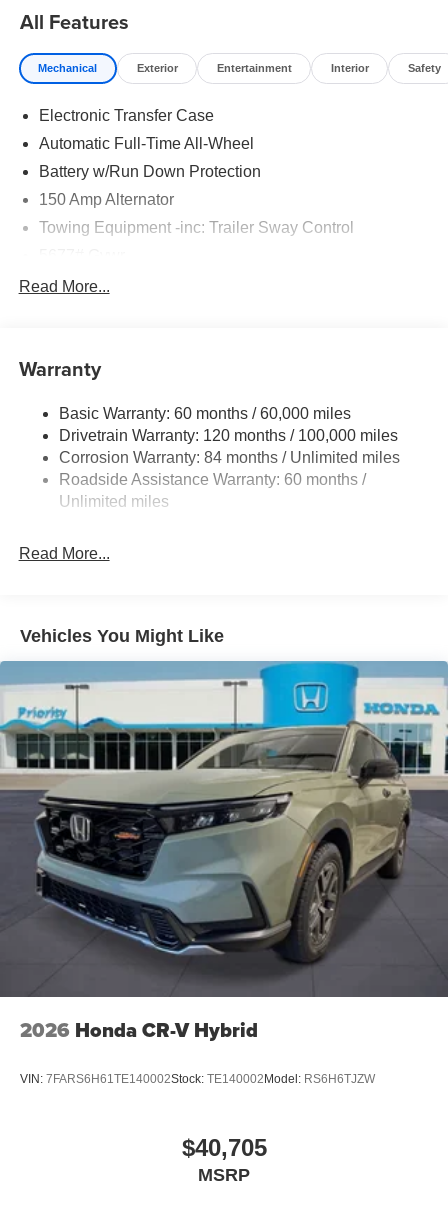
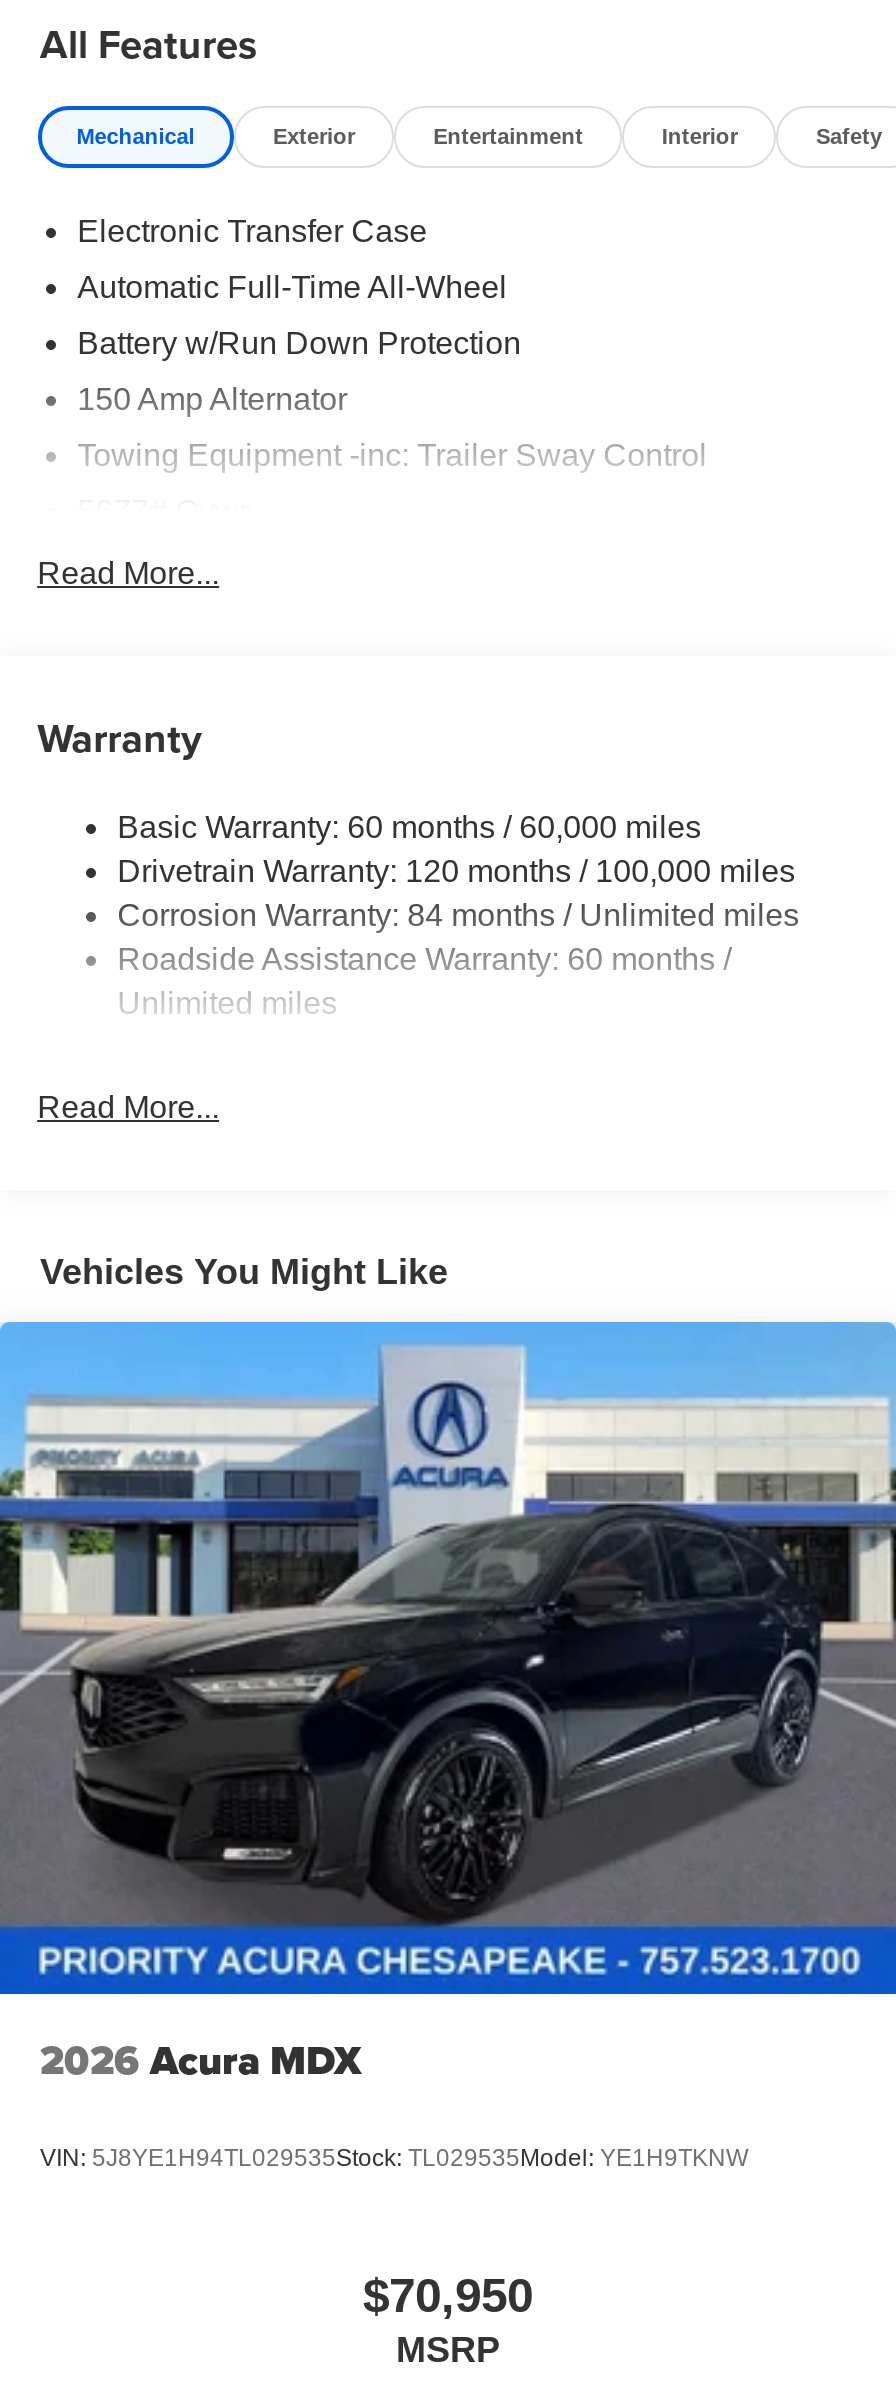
[3,661,445,1044] [image] | 2026 Honda CR-V Hybrid -> [6,1322,890,2089] [image] | 2026 Acura MDX
[20,1072,375,1086] VIN: 7FARS6H61TE140002Stock: TE140002Model: RS6H6TJZW -> [40,2144,748,2172] VIN: 5J8YE1H94TL029535Stock: TL029535Model: YE1H9TKNW
[181,1134,266,1161] $40,705 -> [363,2269,533,2323] $70,950

